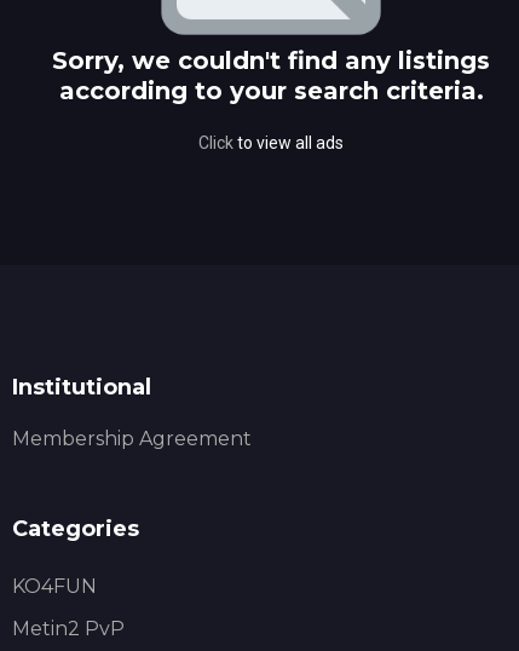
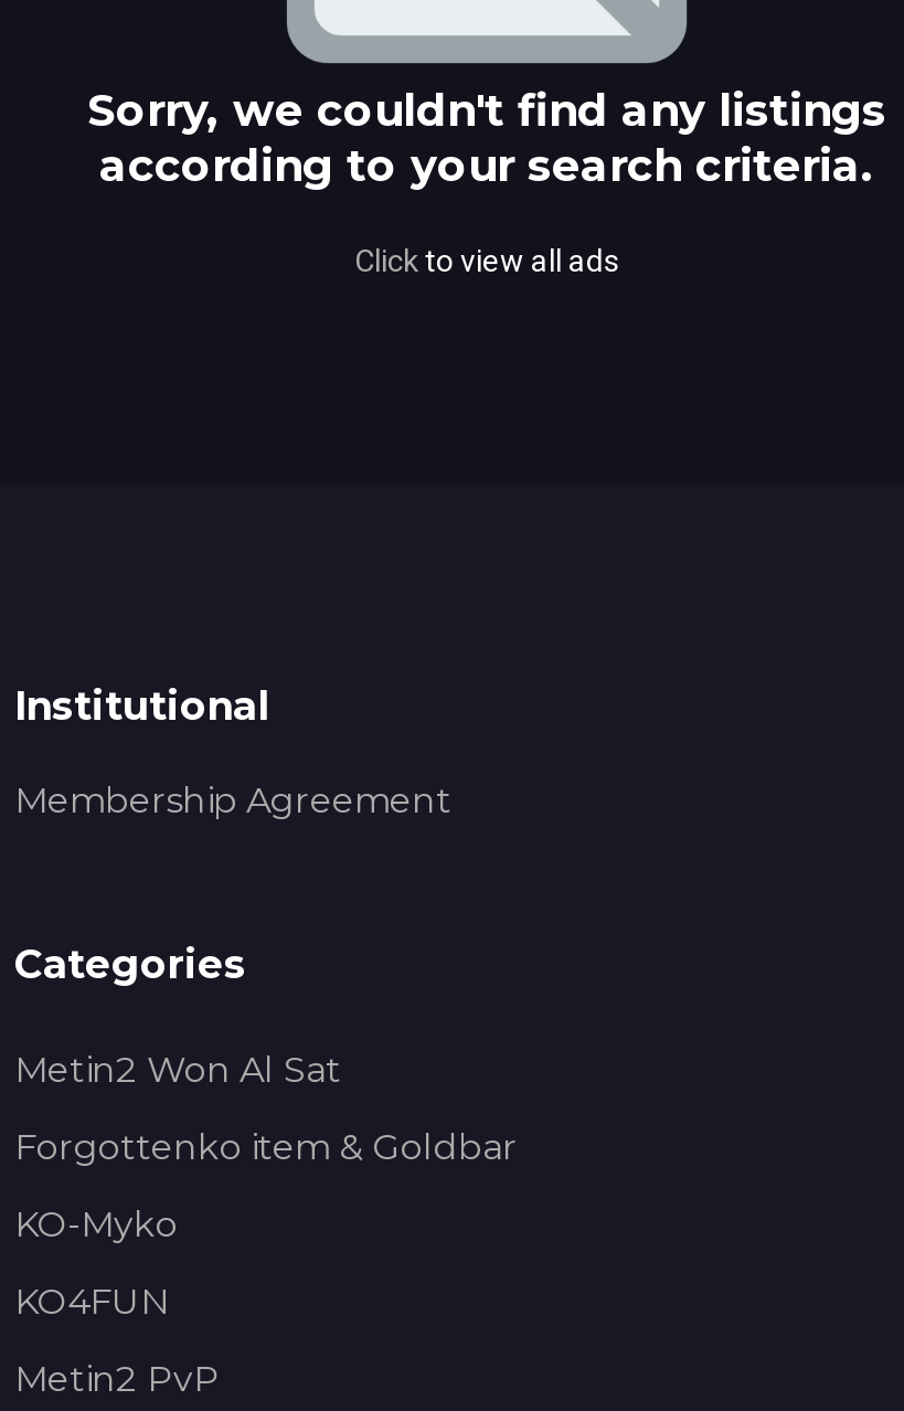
none -> [14,1049,518,1245] Metin2 Won Al Sat | Forgottenko item & Goldbar | KO-Myko

